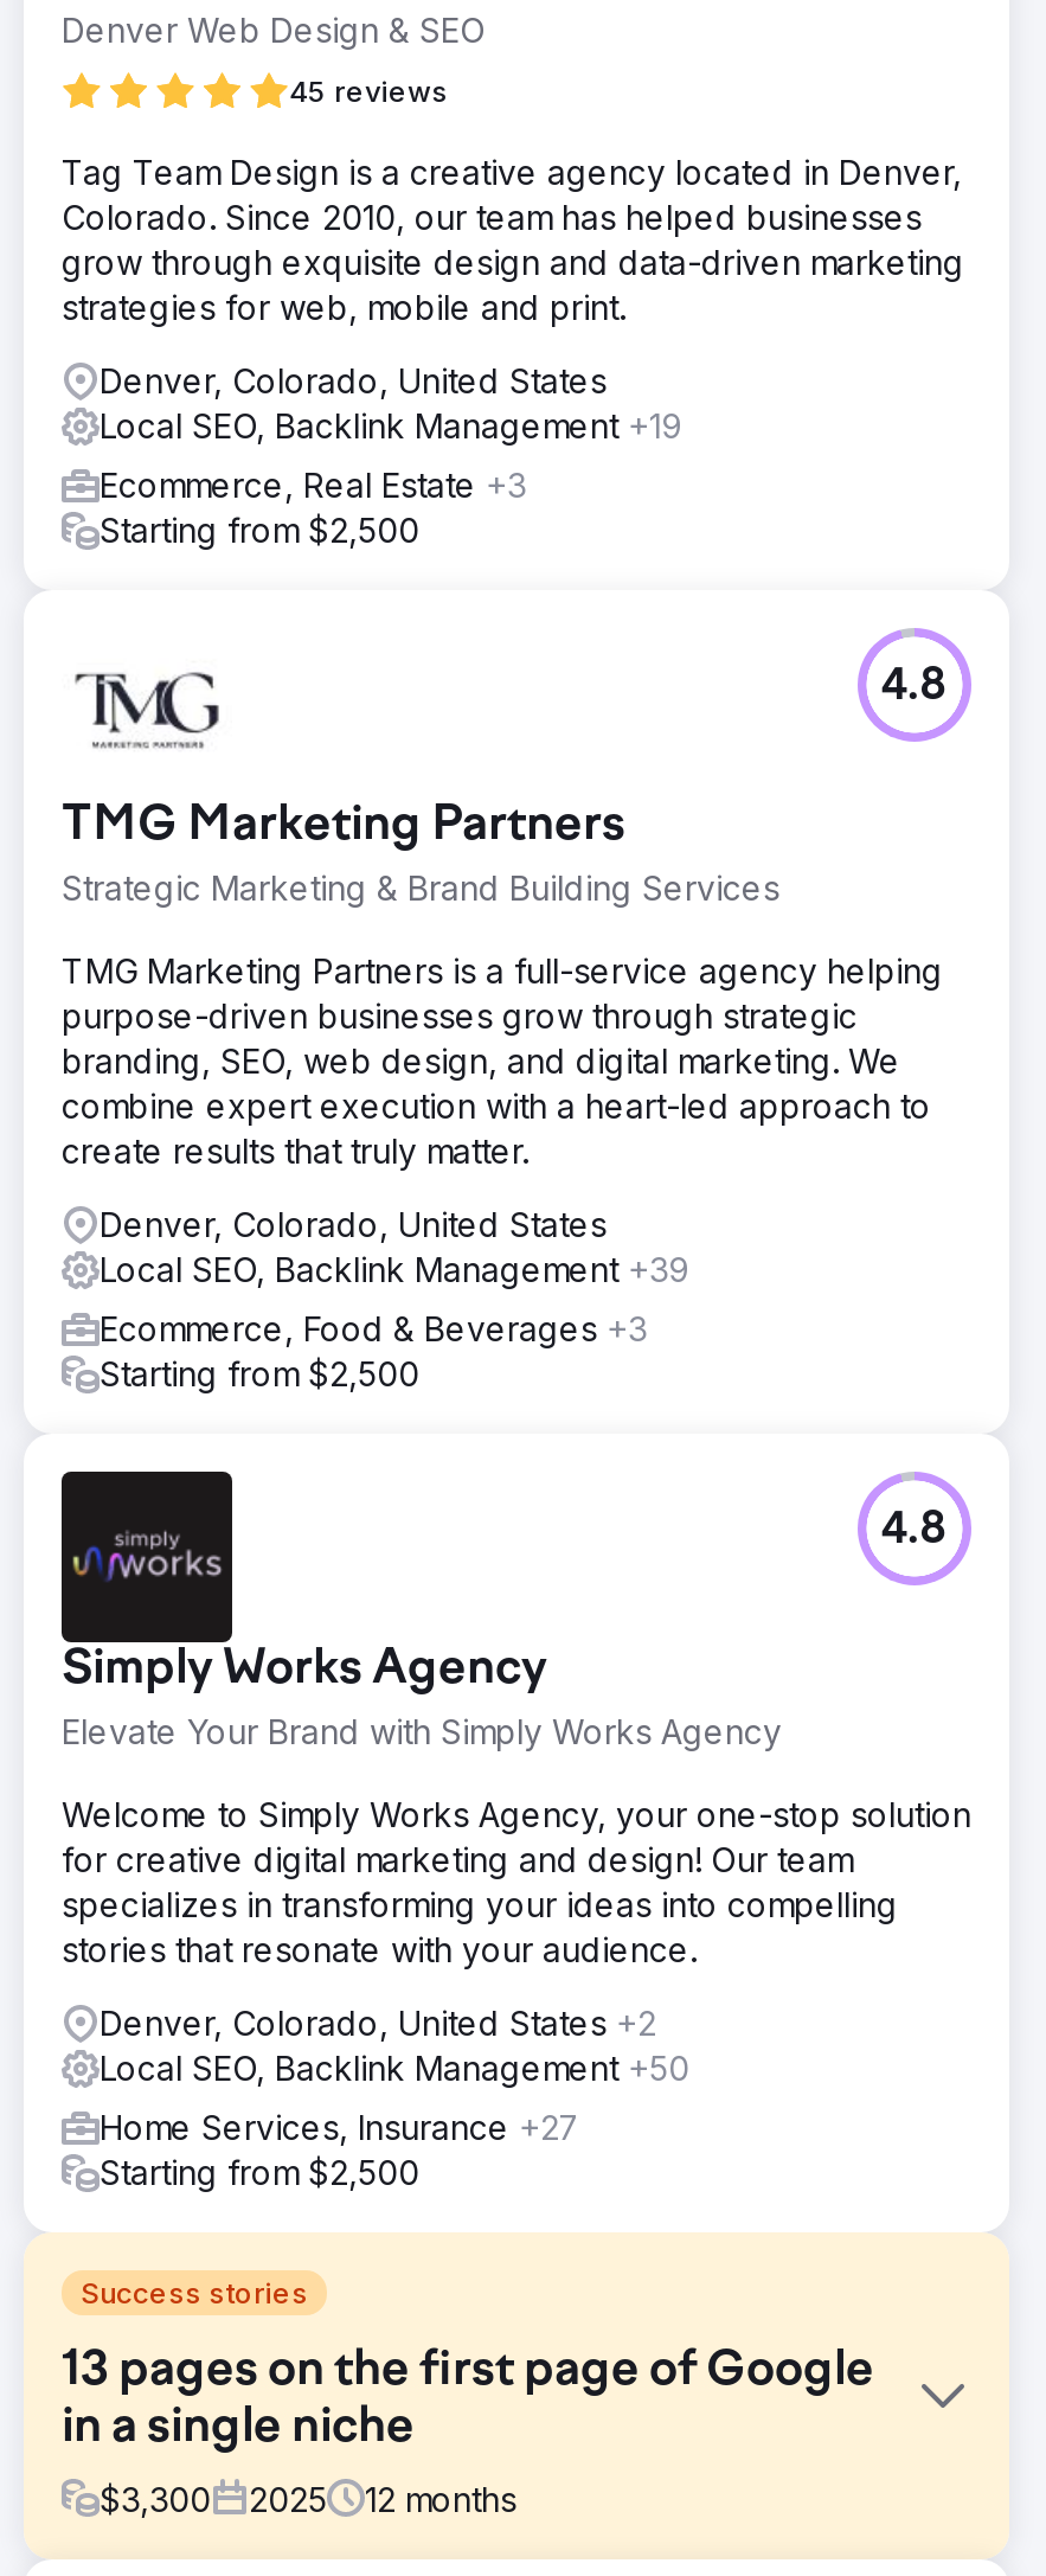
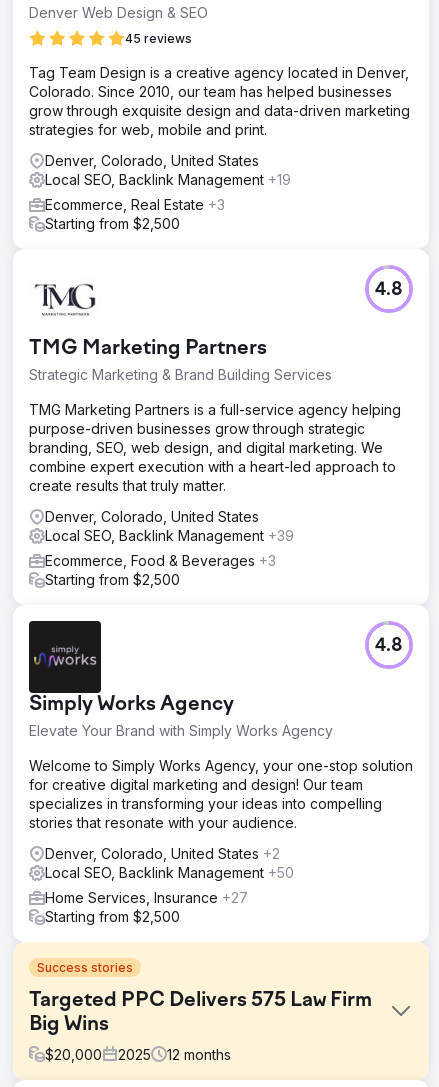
[62,2345,874,2454] 13 pages on the first page of Google | in a single niche -> [29,990,372,1036] Targeted PPC Delivers 575 Law Firm | Big Wins
[100,2478,516,2518] $3,300 2025 12 months -> [45,1046,231,1063] $20,000 2025 12 months

